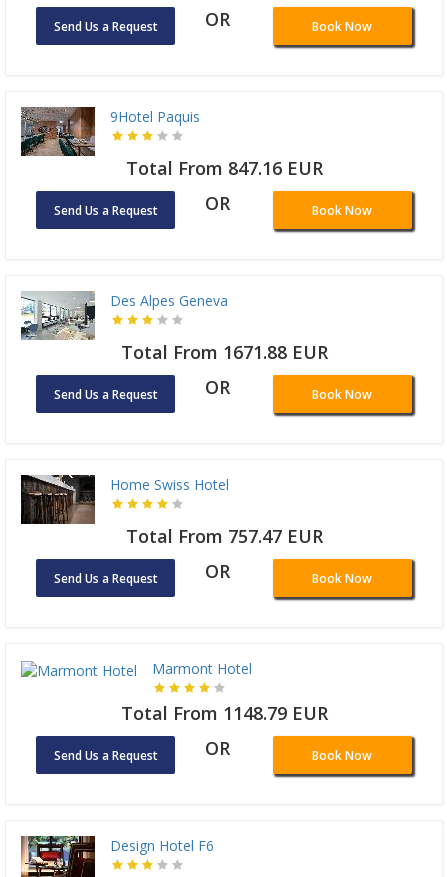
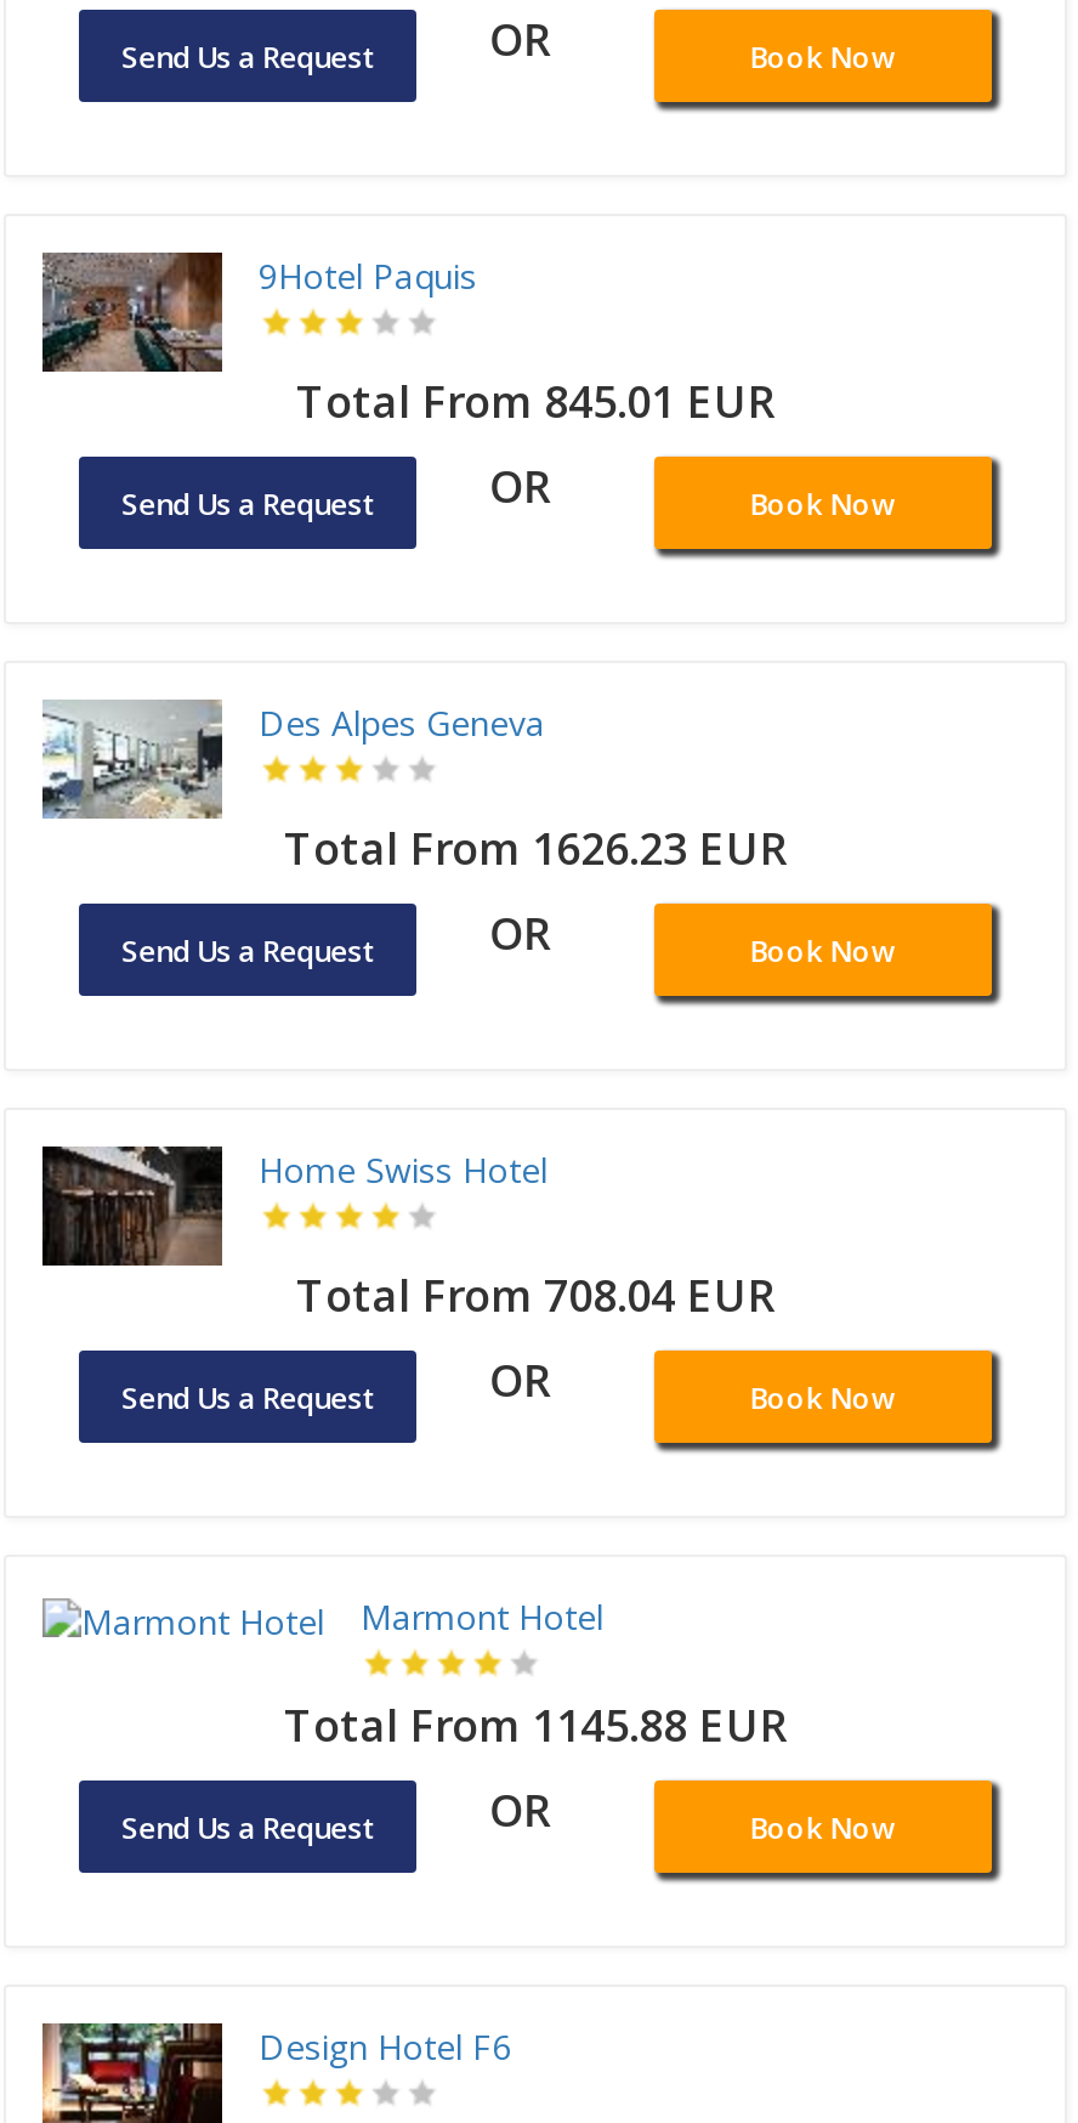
[125,156,322,180] Total From 847.16 EUR -> [296,373,775,431] Total From 845.01 EUR
[120,340,327,364] Total From 1671.88 EUR -> [284,820,787,878] Total From 1626.23 EUR
[125,524,322,548] Total From 757.47 EUR -> [296,1267,775,1325] Total From 708.04 EUR
[120,701,327,725] Total From 1148.79 EUR -> [284,1697,787,1755] Total From 1145.88 EUR

